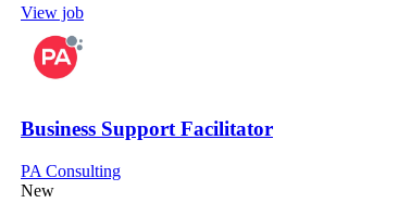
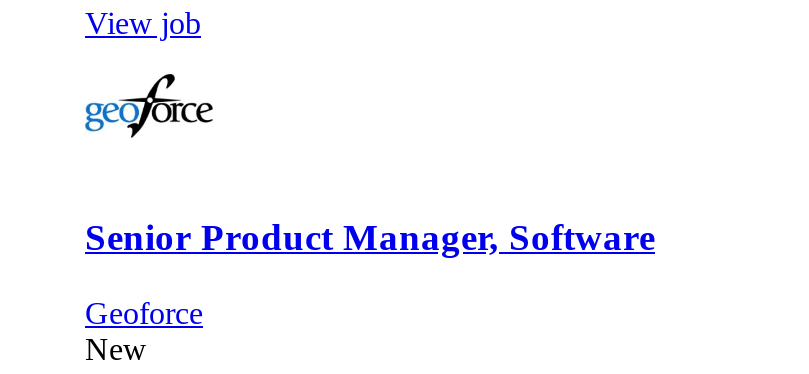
[21,35,273,140] [image] | Business Support Facilitator -> [83,66,655,258] [image] | Senior Product Manager, Software
[21,161,121,180] PA Consulting -> [85,297,203,331] Geoforce

